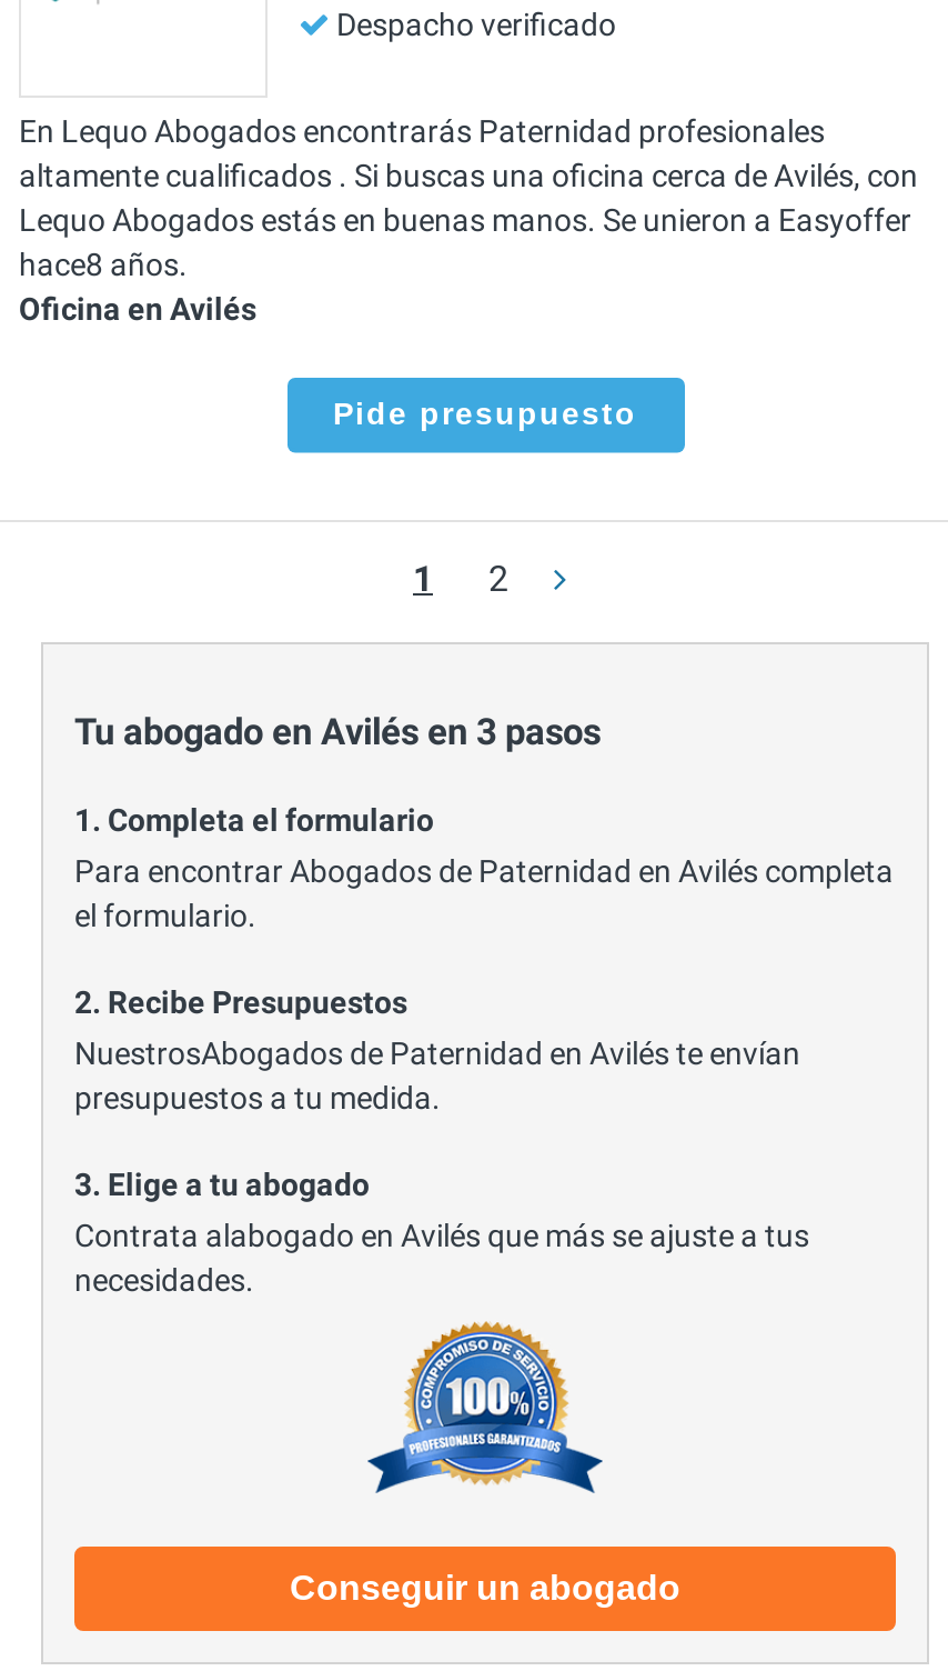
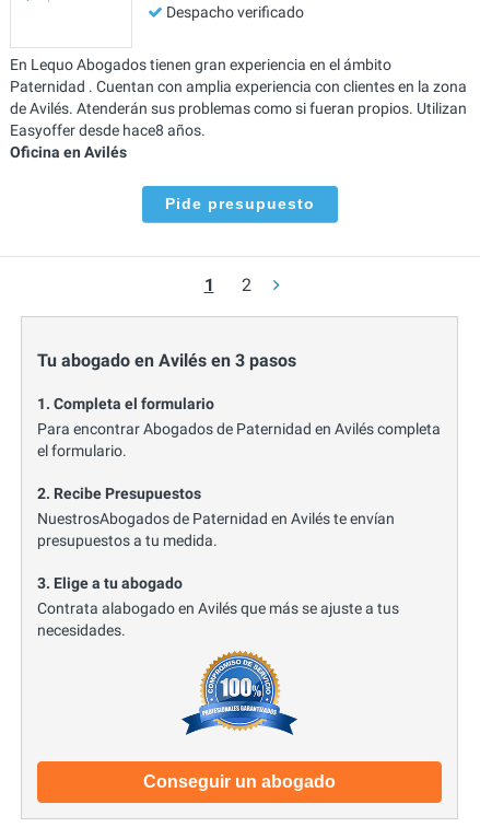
[19,114,918,283] En Lequo Abogados encontrarás Paternidad profesionales | altamente cualificados . Si buscas una oficina cerca de Avilés, con | Lequo Abogados estás en buenas manos. Se unieron a Easyoffer | hace8 años. -> [10,56,467,139] En Lequo Abogados tienen gran experiencia en el ámbito | Paternidad . Cuentan con amplia experiencia con clientes en la zona | de Avilés. Atenderán sus problemas como si fueran propios. Utilizan | Easyoffer desde hace8 años.

